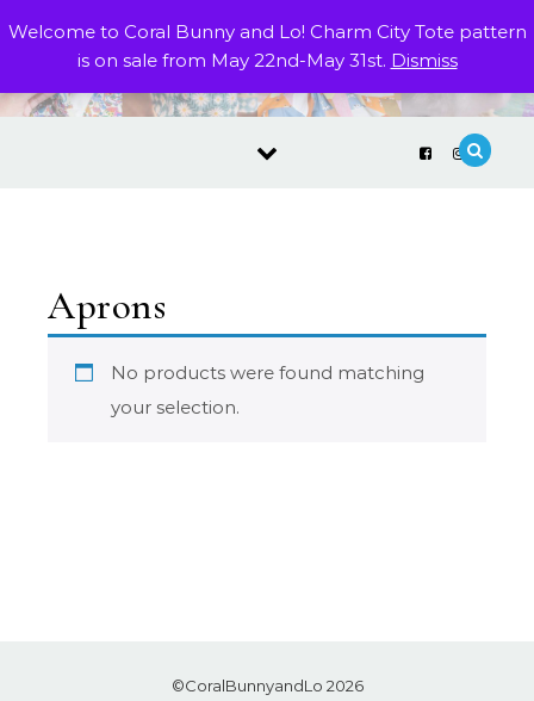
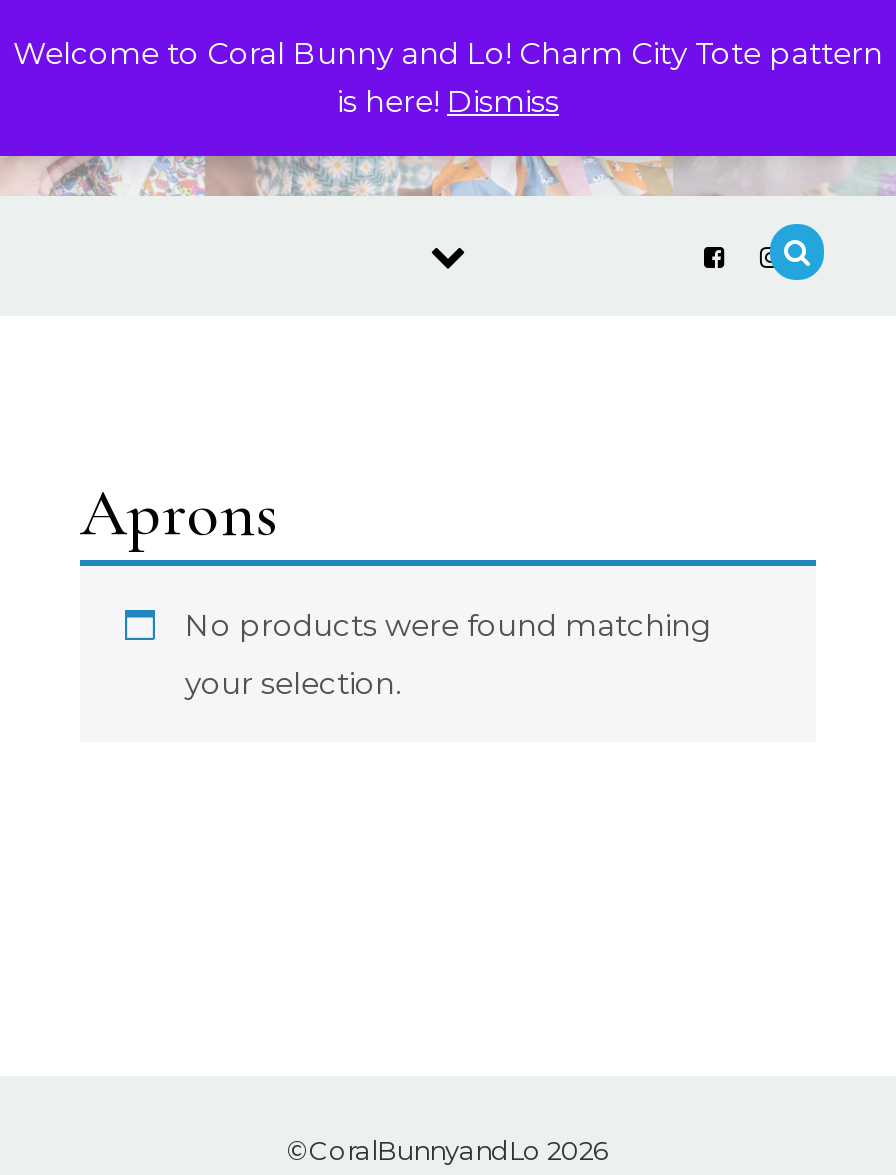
[77,49,457,72] is on sale from May 22nd-May 31st. Dismiss -> [337,82,559,120] is here! Dismiss

